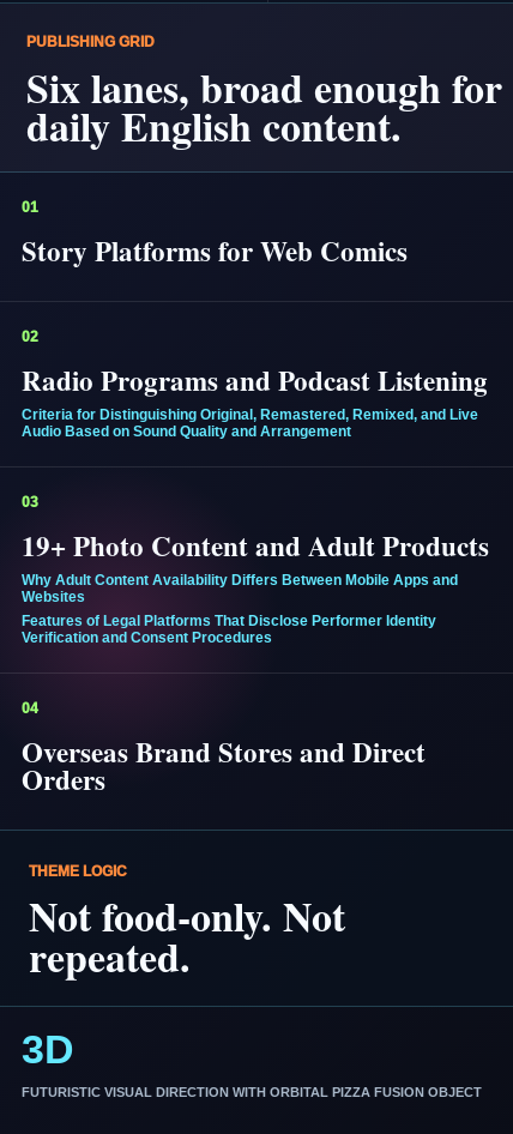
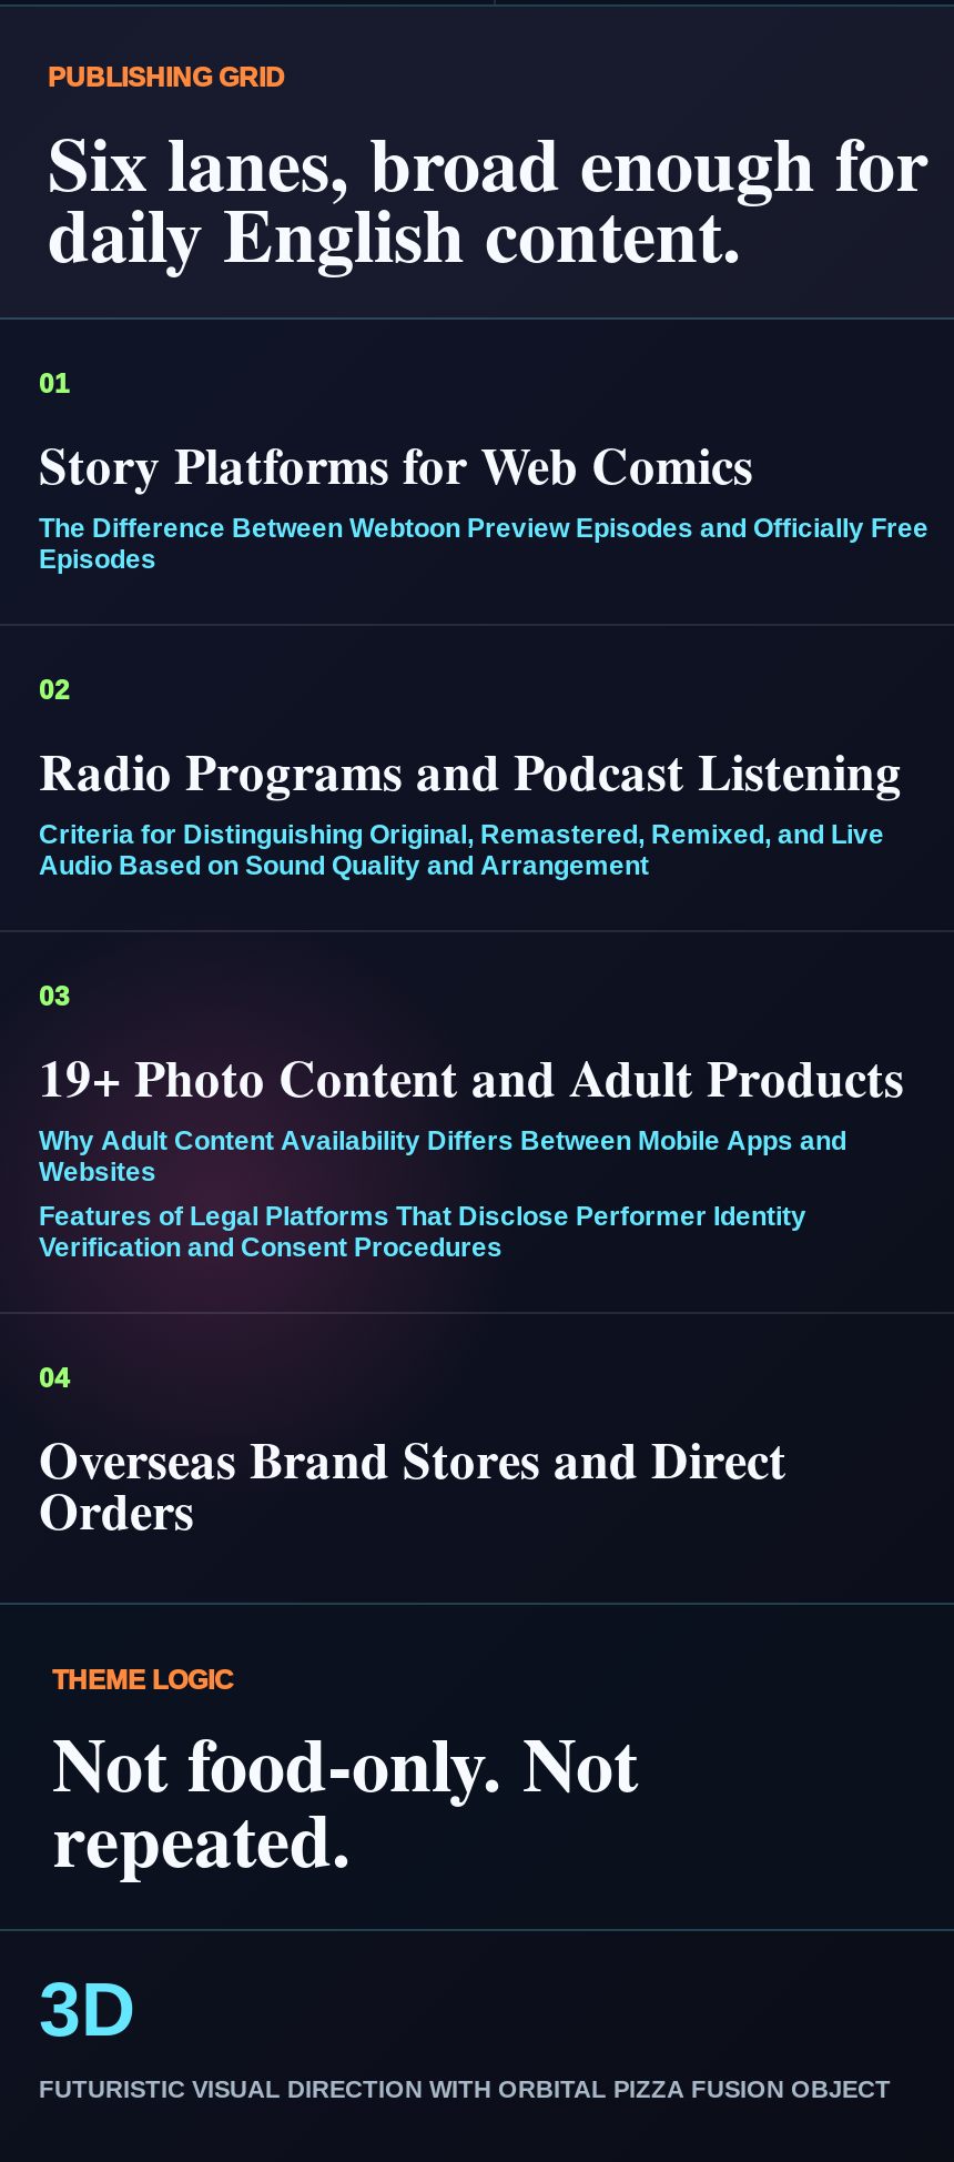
none -> [39,513,928,575] The Difference Between Webtoon Preview Episodes and Officially Free | Episodes

